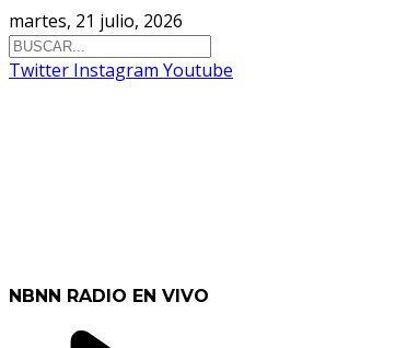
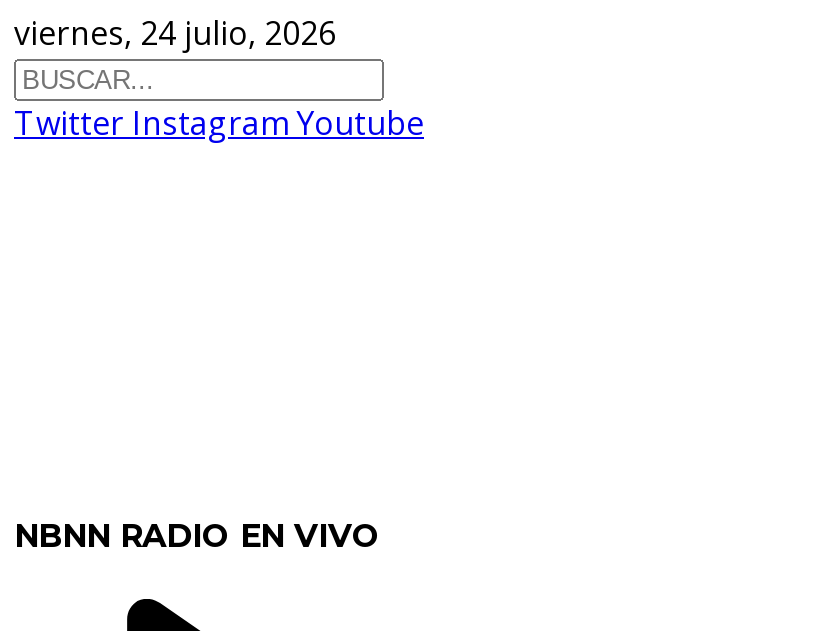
[9,9,183,33] martes, 21 julio, 2026 -> [14,11,336,55] viernes, 24 julio, 2026

